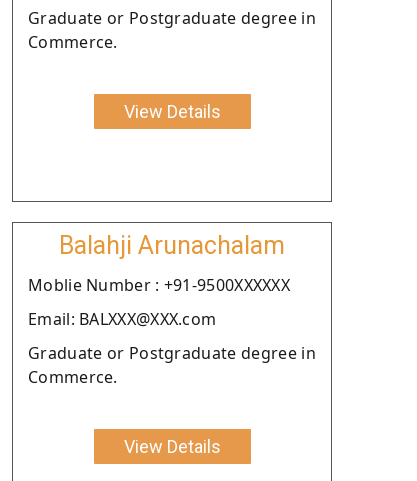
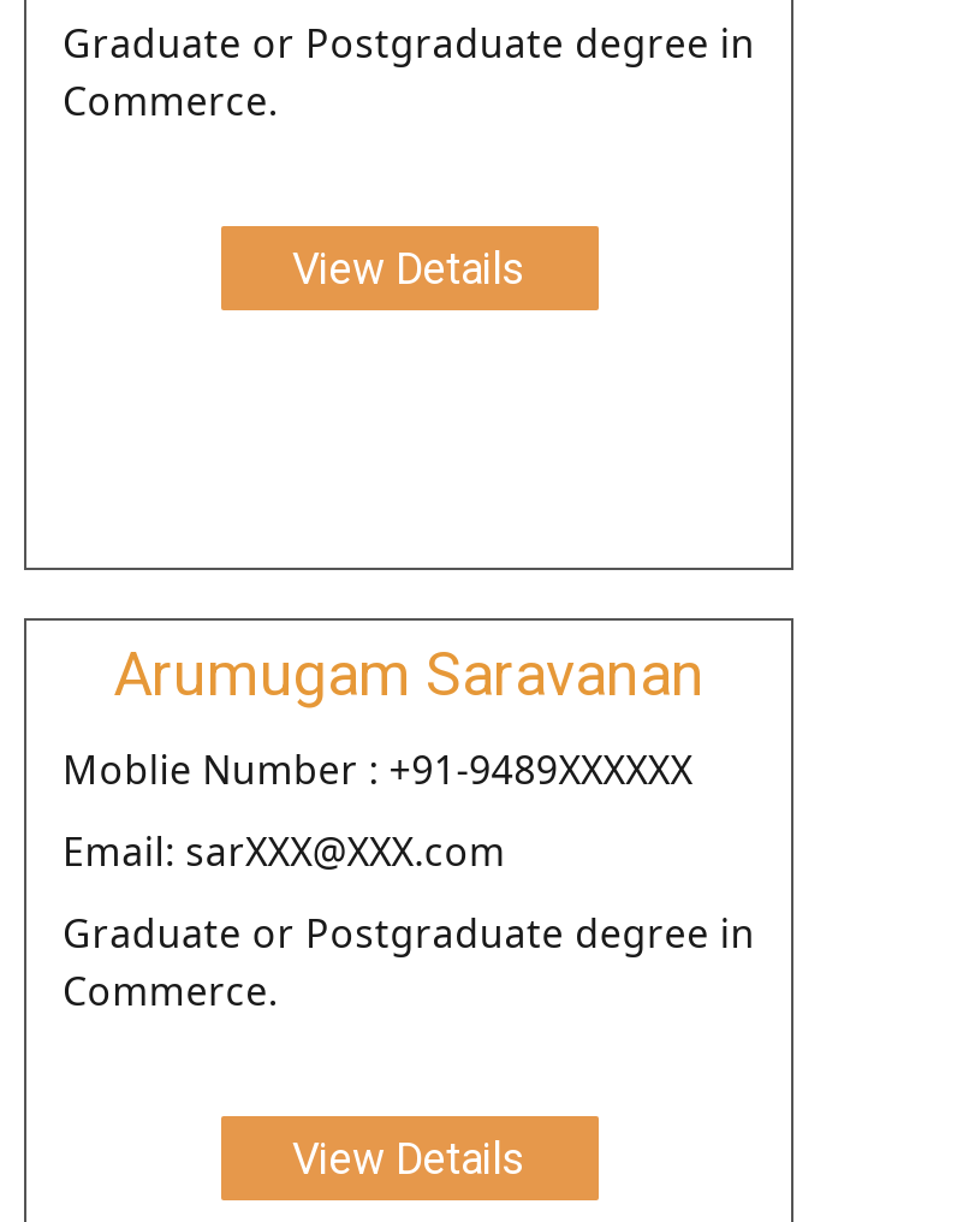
[59,231,285,260] Balahji Arunachalam -> [113,640,705,709] Arumugam Saravanan
[28,274,290,296] Moblie Number : +91-9500XXXXXX -> [63,743,692,796] Moblie Number : +91-9489XXXXXX
[28,308,216,330] Email: BALXXX@XXX.com -> [63,825,506,878] Email: sarXXX@XXX.com

